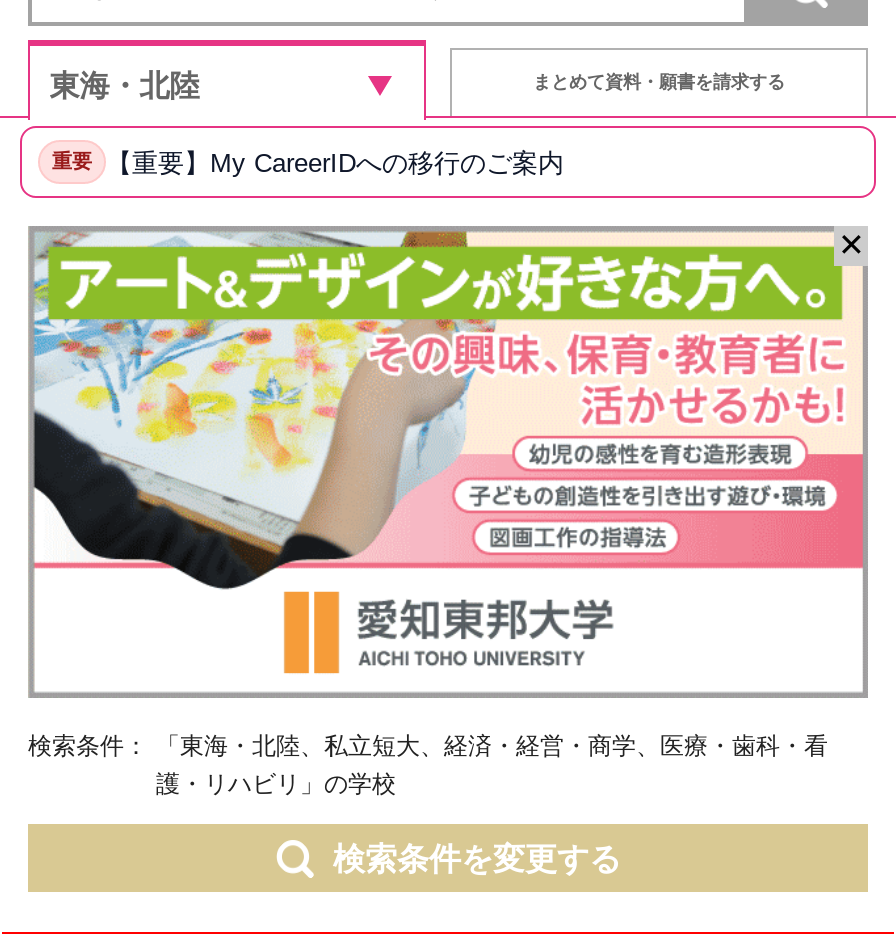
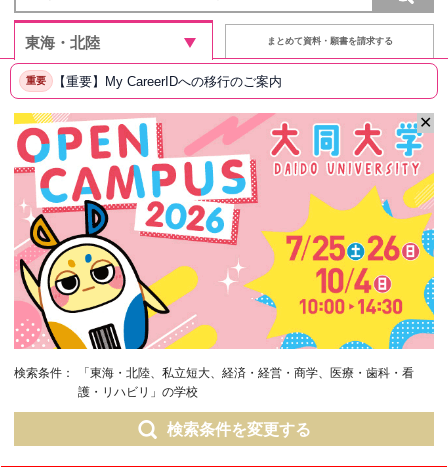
[28,224,870,700] [image] -> [13,112,435,350] [image]

